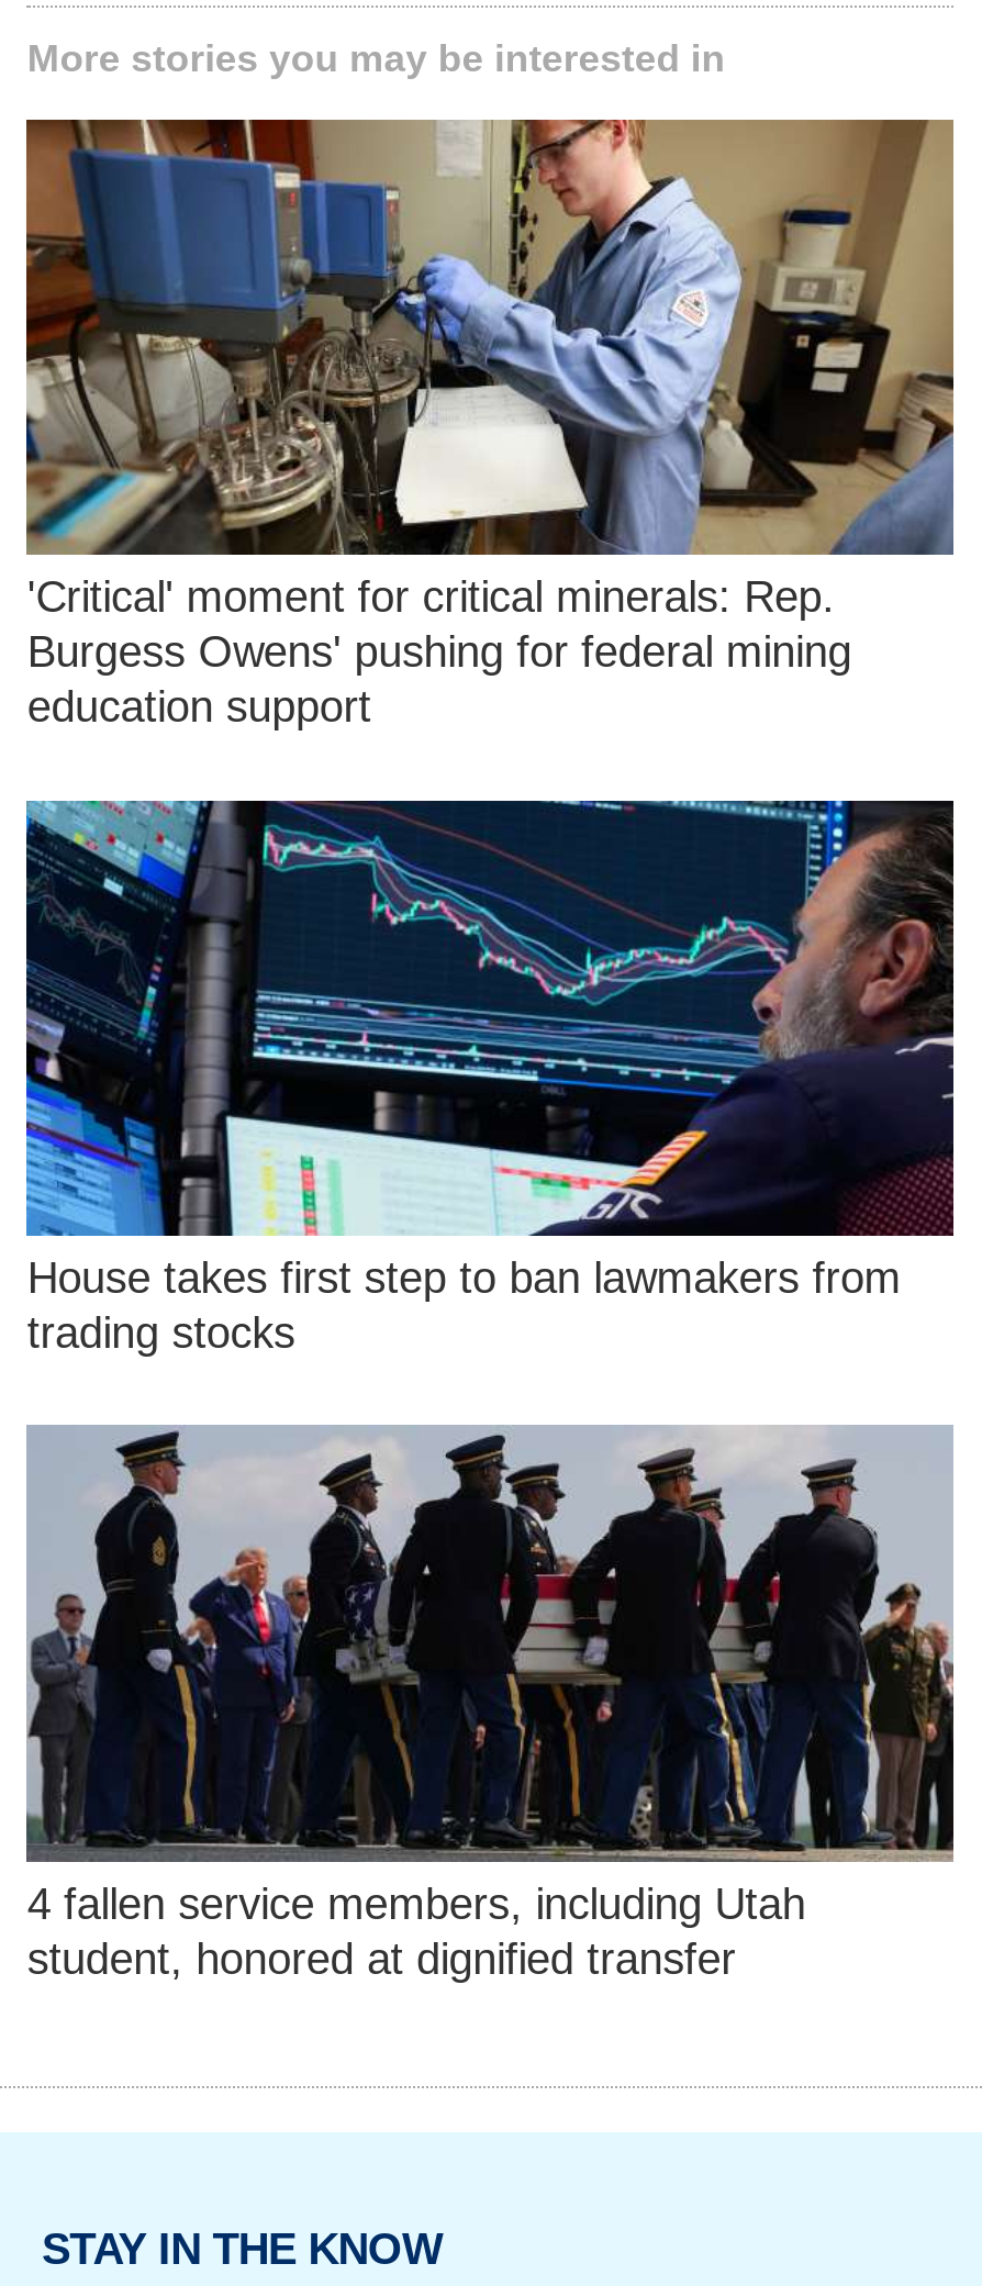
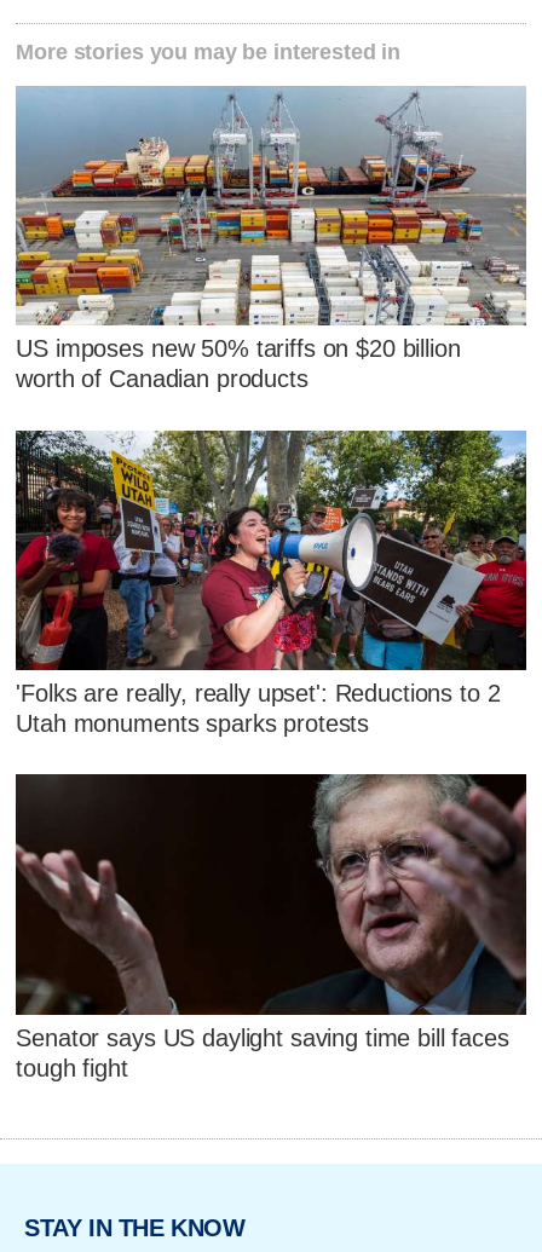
[24,118,953,731] [image] | 'Critical' moment for critical minerals: Rep. | Burgess Owens' pushing for federal mining | education support -> [15,86,526,392] [image] | US imposes new 50% tariffs on $20 billion | worth of Canadian products
[24,799,956,1357] [image] | House takes first step to ban lawmakers from | trading stocks -> [15,429,527,737] [image] | 'Folks are really, really upset': Reductions to 2 | Utah monuments sparks protests
[26,1425,953,1982] [image] | 4 fallen service members, including Utah | student, honored at dignified transfer -> [16,773,527,1081] [image] | Senator says US daylight saving time bill faces | tough fight

